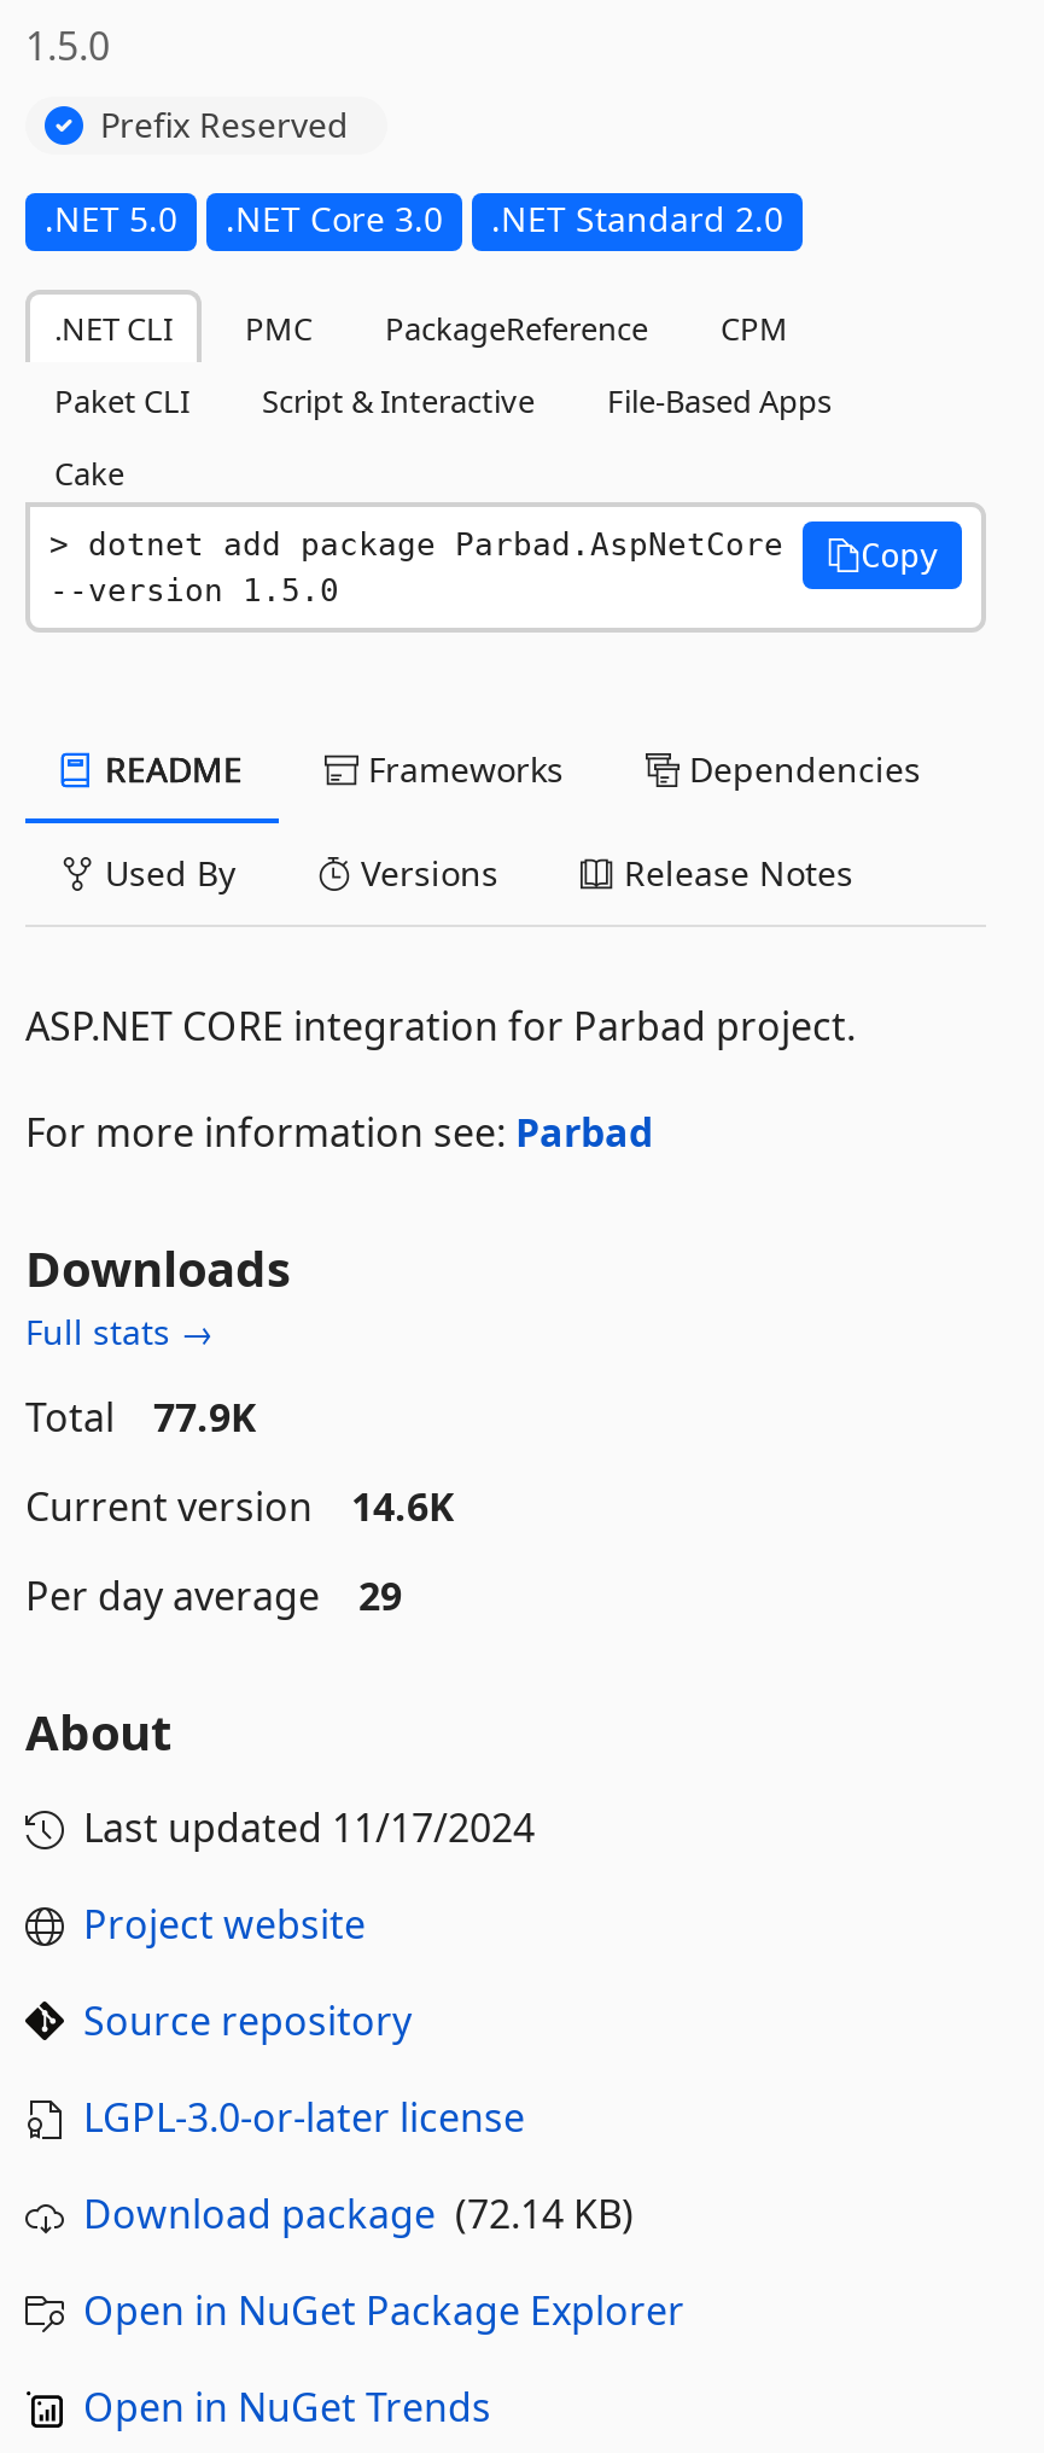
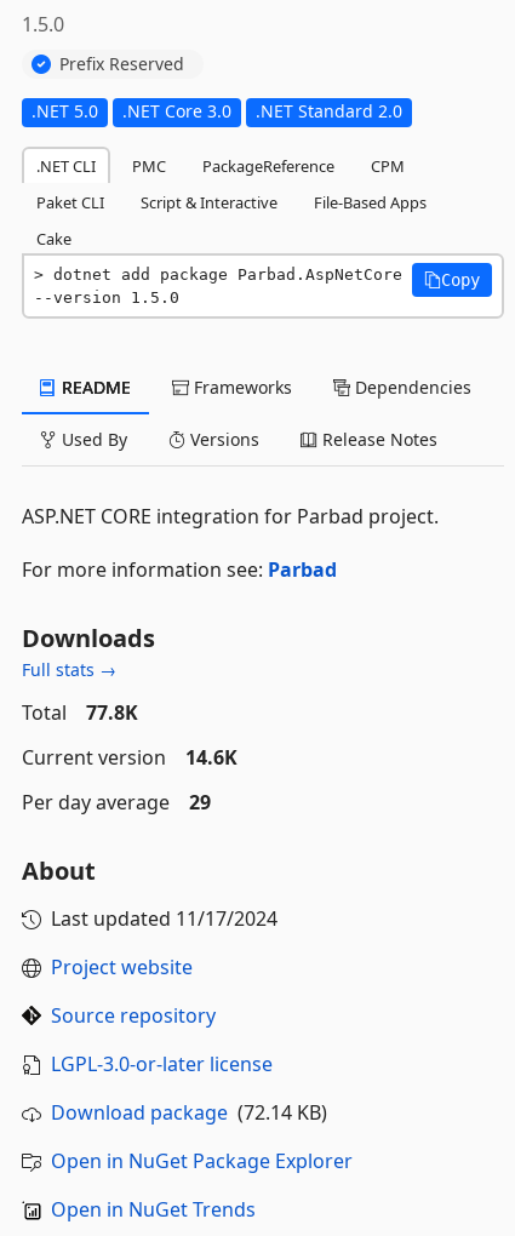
[25,1390,257,1443] Total 77.9K -> [22,699,138,725] Total 77.8K

